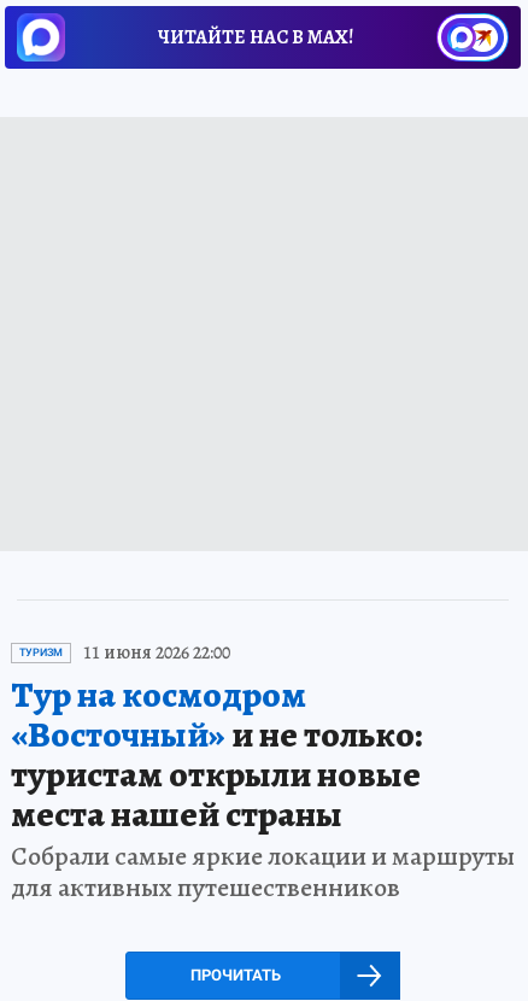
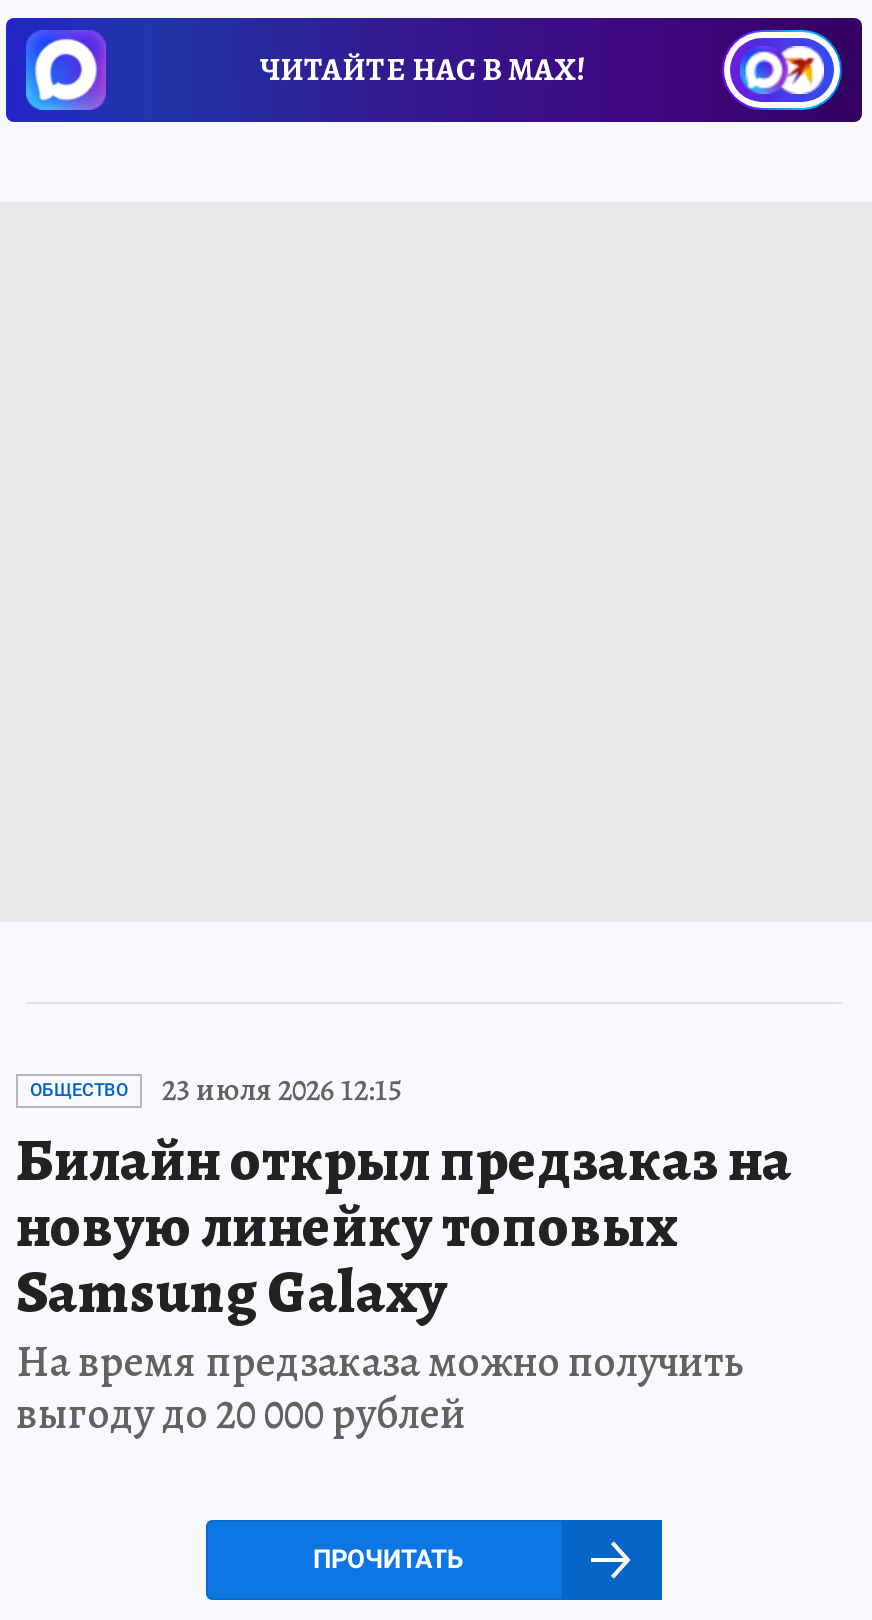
[11,640,515,906] ТУРИЗМ | 11 июня 2026 22:00 | Тур на космодром | «Восточный»и не только: | туристам открыли новые | места нашей страны | Собрали самые яркие локации и маршруты | для активных путешественников -> [16,1069,792,1445] ОБЩЕСТВО | 23 июля 2026 12:15 | Билайн открыл предзаказ на | новую линейку топовых | Samsung Galaxy | На время предзаказа можно получить | выгоду до 20 000 рублей

